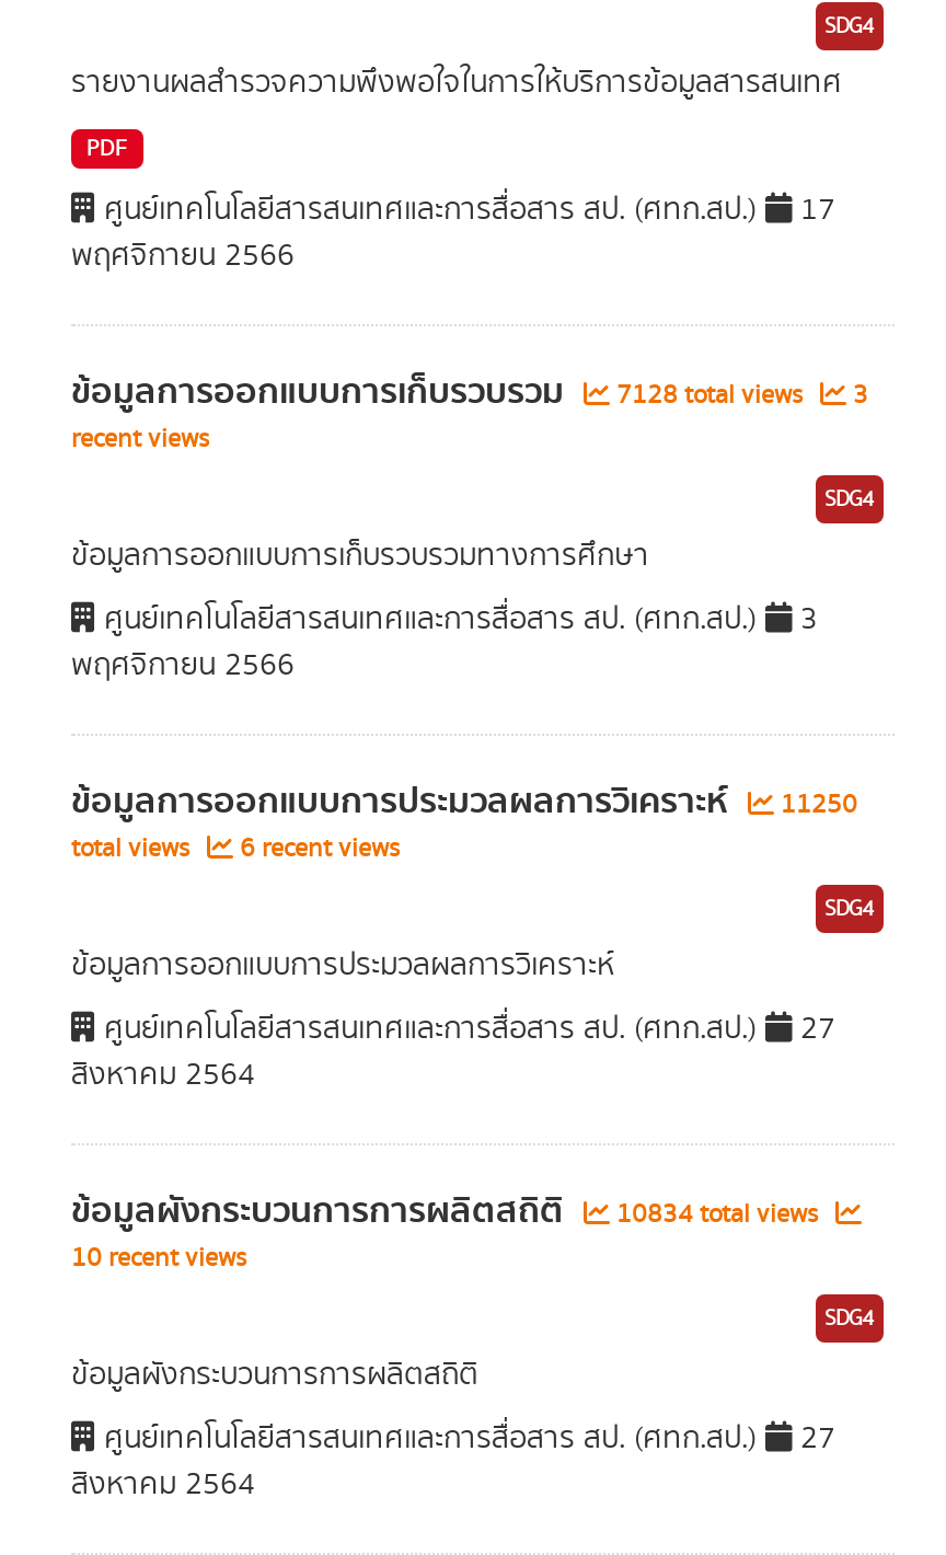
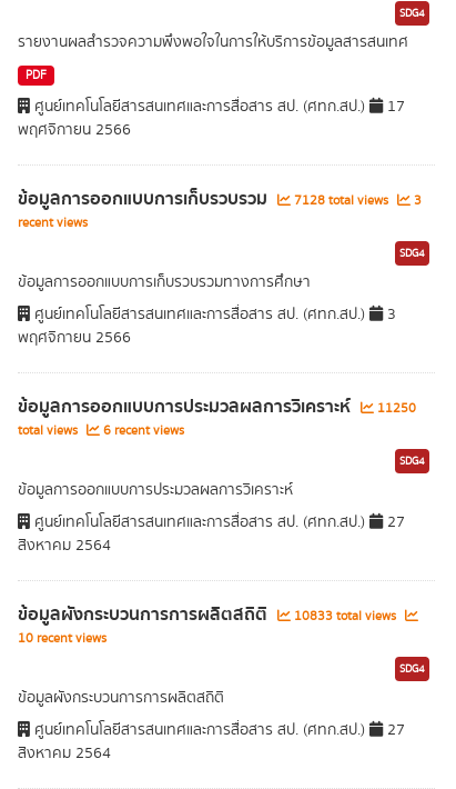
[71,1183,824,1240] ข้อมูลผังกระบวนการการผลิตสถิติ 10834 total views -> [18,600,399,629] ข้อมูลผังกระบวนการการผลิตสถิติ 10833 total views

